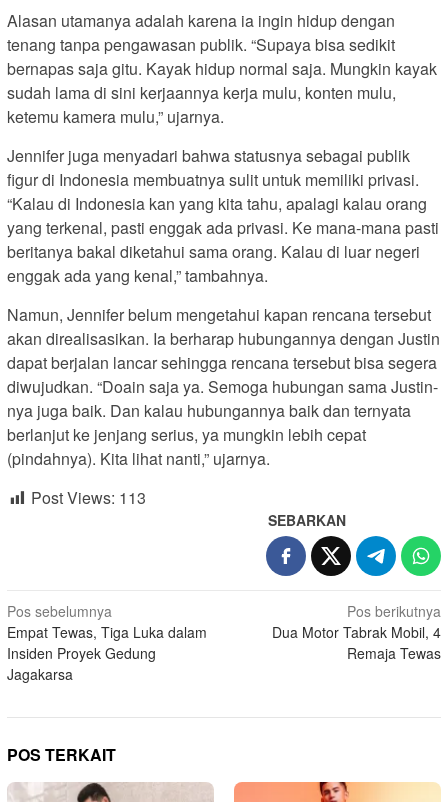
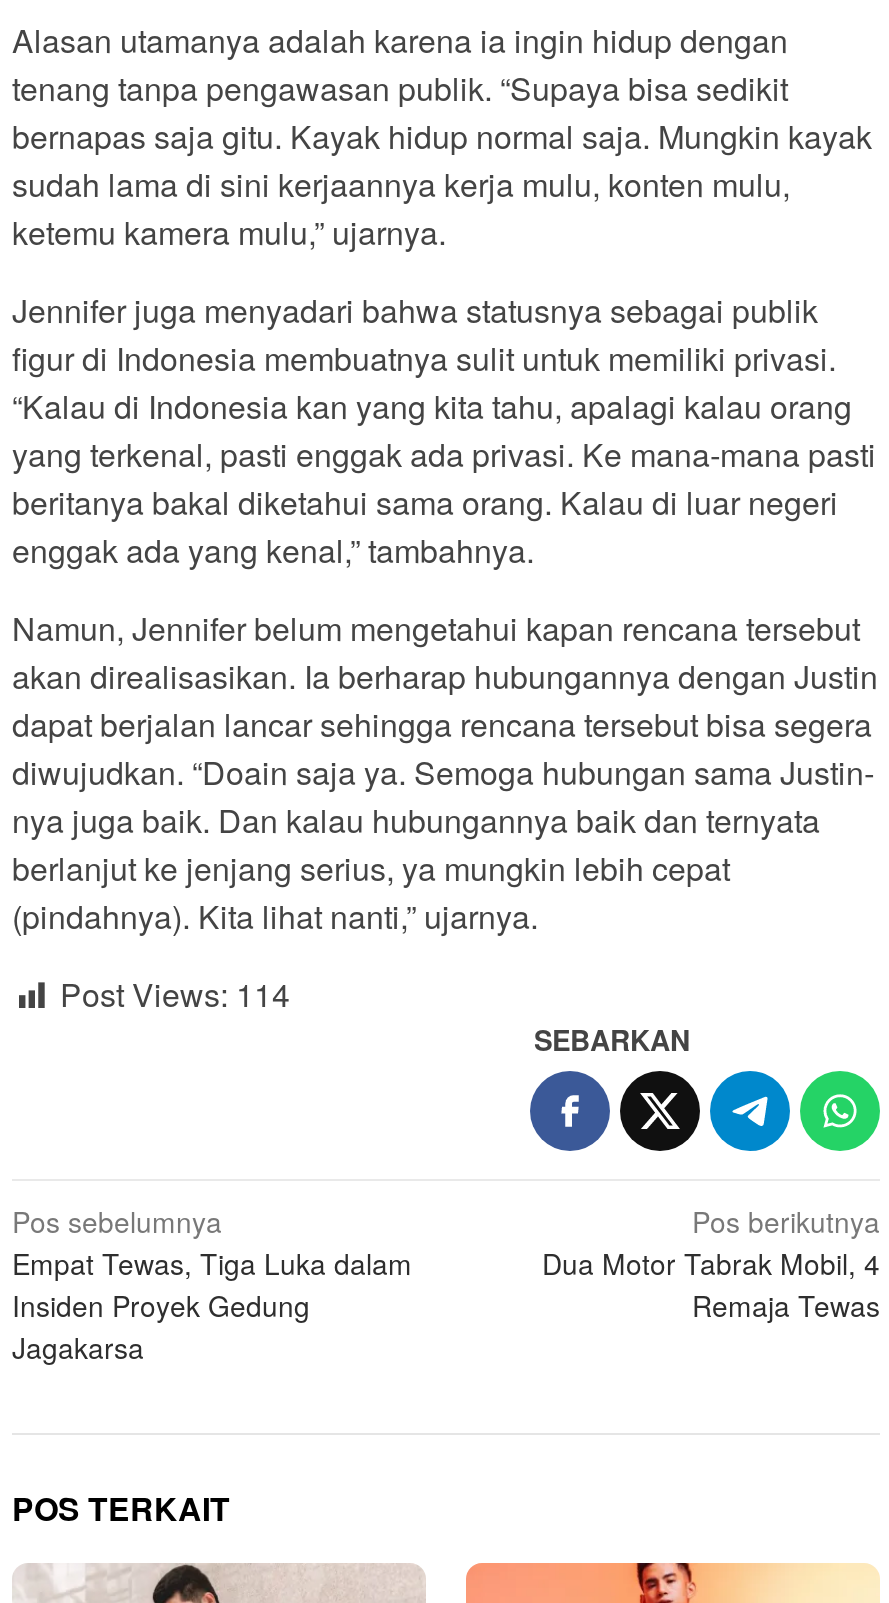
[31,486,146,509] Post Views: 113 -> [60,972,290,1018] Post Views: 114

